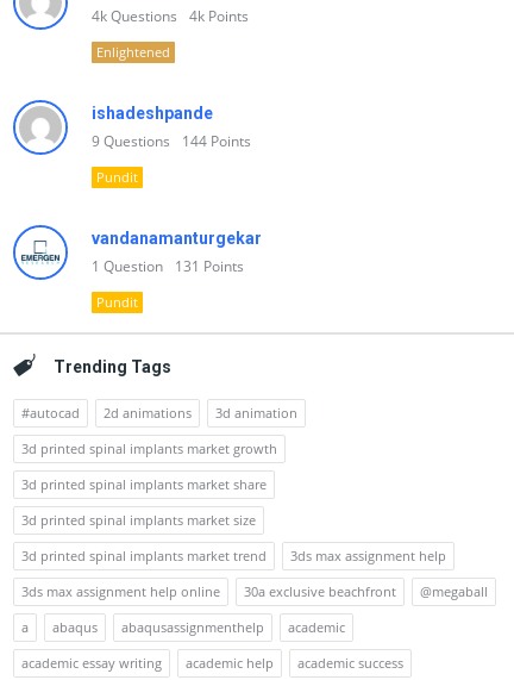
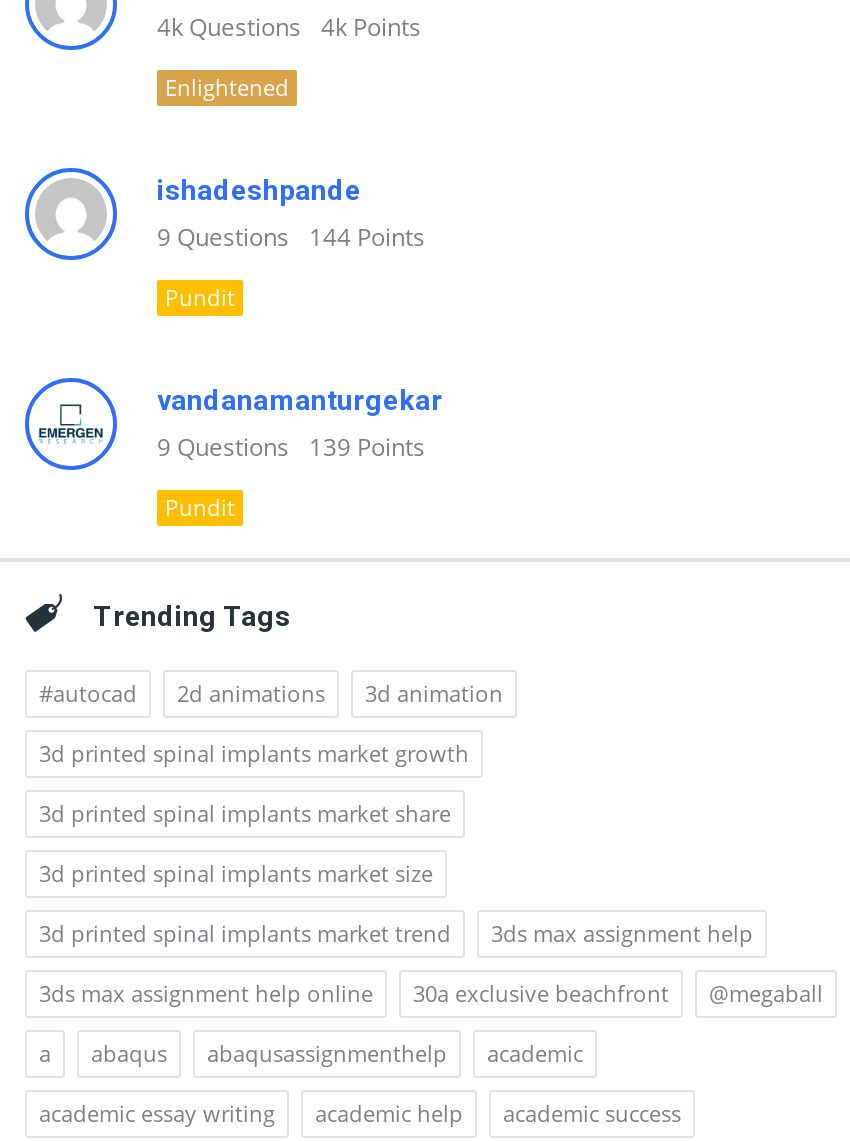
[92,256,244,276] 1 Question 131 Points -> [157,430,425,464] 9 Questions 139 Points

